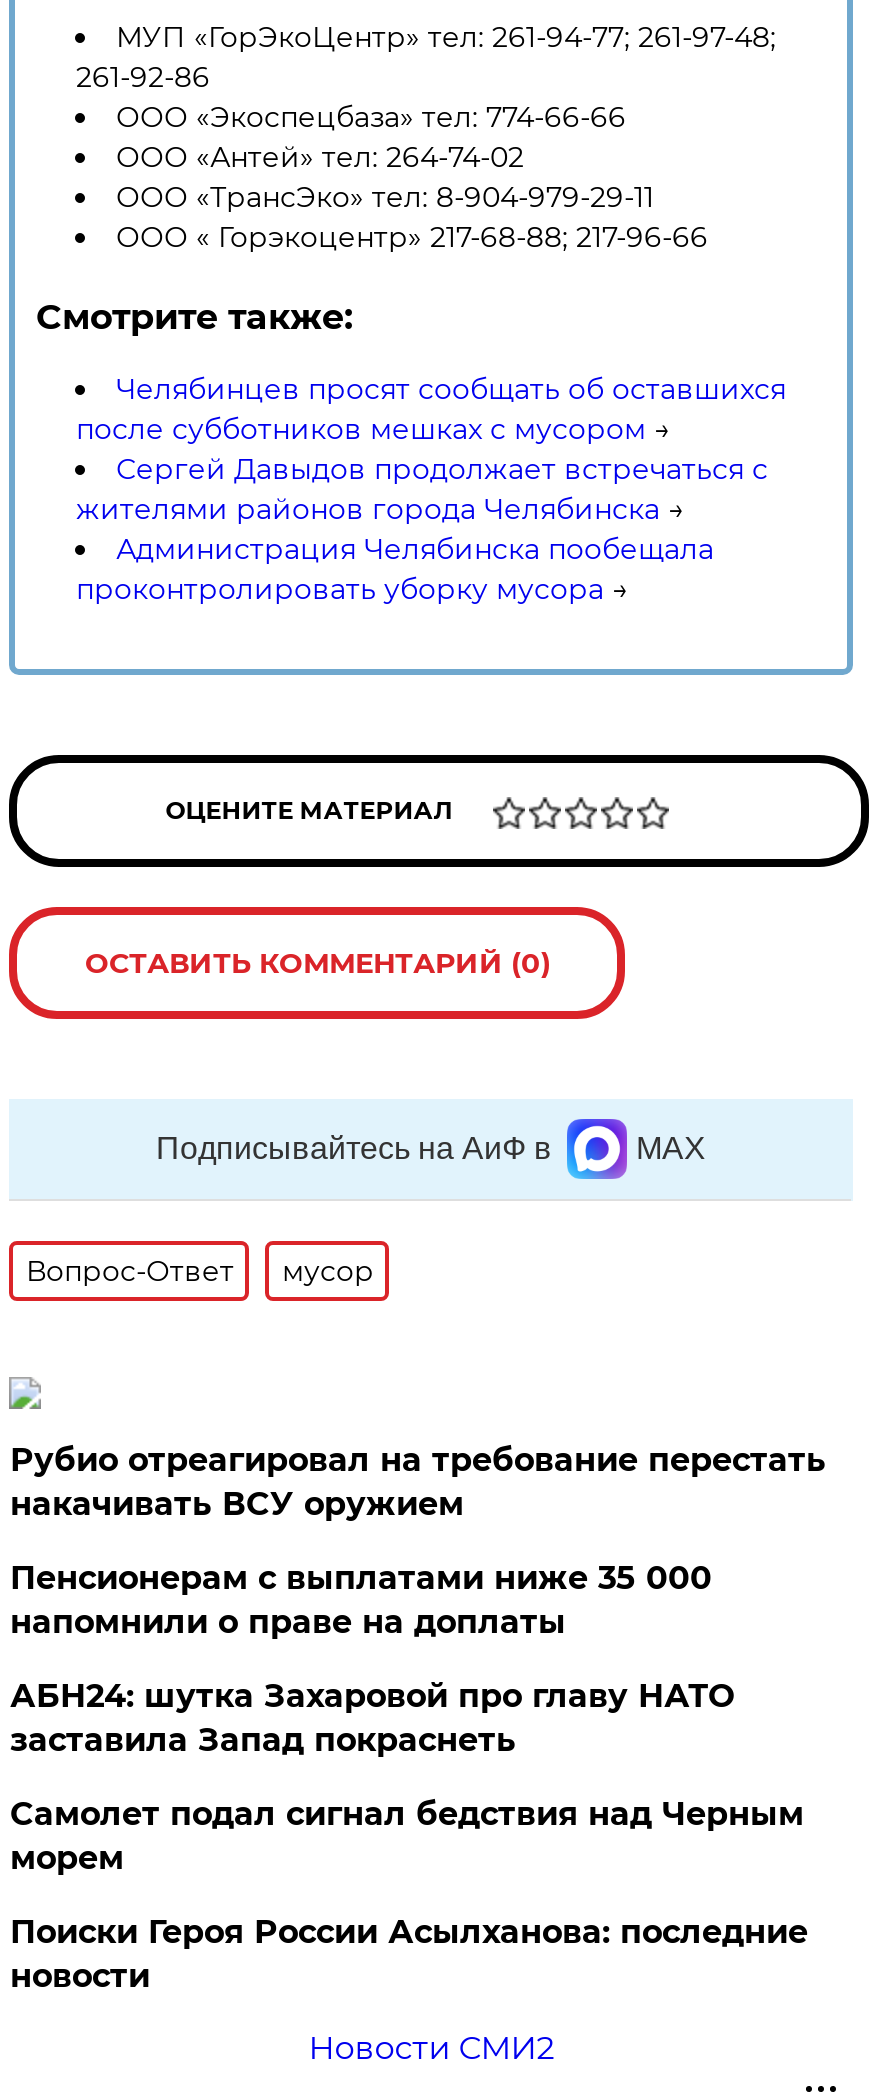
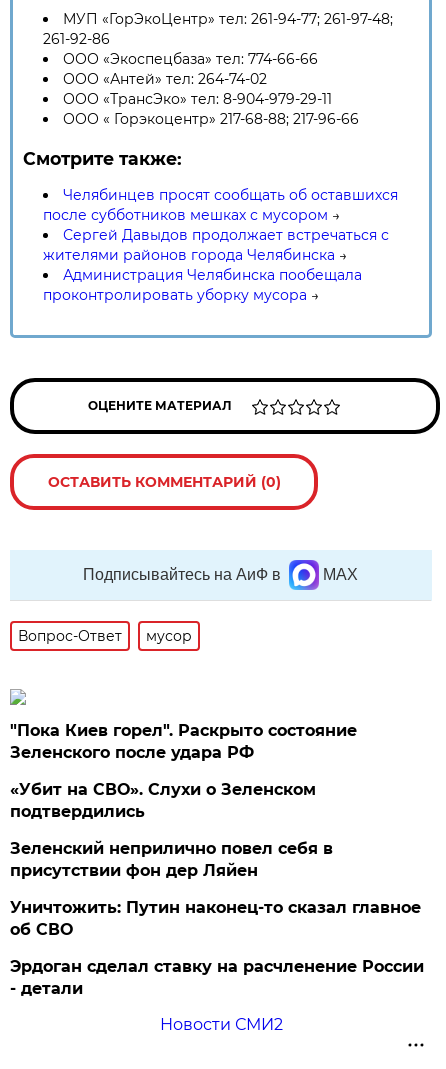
[10,1441,826,1523] Рубио отреагировал на требование перестать | накачивать ВСУ оружием -> [10,721,357,762] "Пока Киев горел". Раскрыто состояние | Зеленского после удара РФ
[10,1559,712,1641] Пенсионерам с выплатами ниже 35 000 | напомнили о праве на доплаты -> [10,780,316,821] «Убит на СВО». Слухи о Зеленском | подтвердились
[10,1677,734,1759] АБН24: шутка Захаровой про главу НАТО | заставила Запад покраснеть -> [10,839,333,880] Зеленский неприлично повел cебя в | присутствии фон дер Ляйен
[10,1795,804,1877] Самолет подал сигнал бедствия над Черным | морем -> [10,898,421,939] Уничтожить: Путин наконец-то сказал главное | об СВО
[10,1913,808,1995] Поиски Героя России Асылханова: последние | новости -> [10,957,424,998] Эрдоган сделал ставку на расчленение России | - детали

